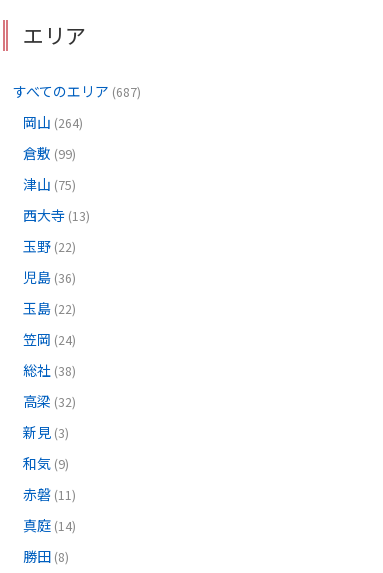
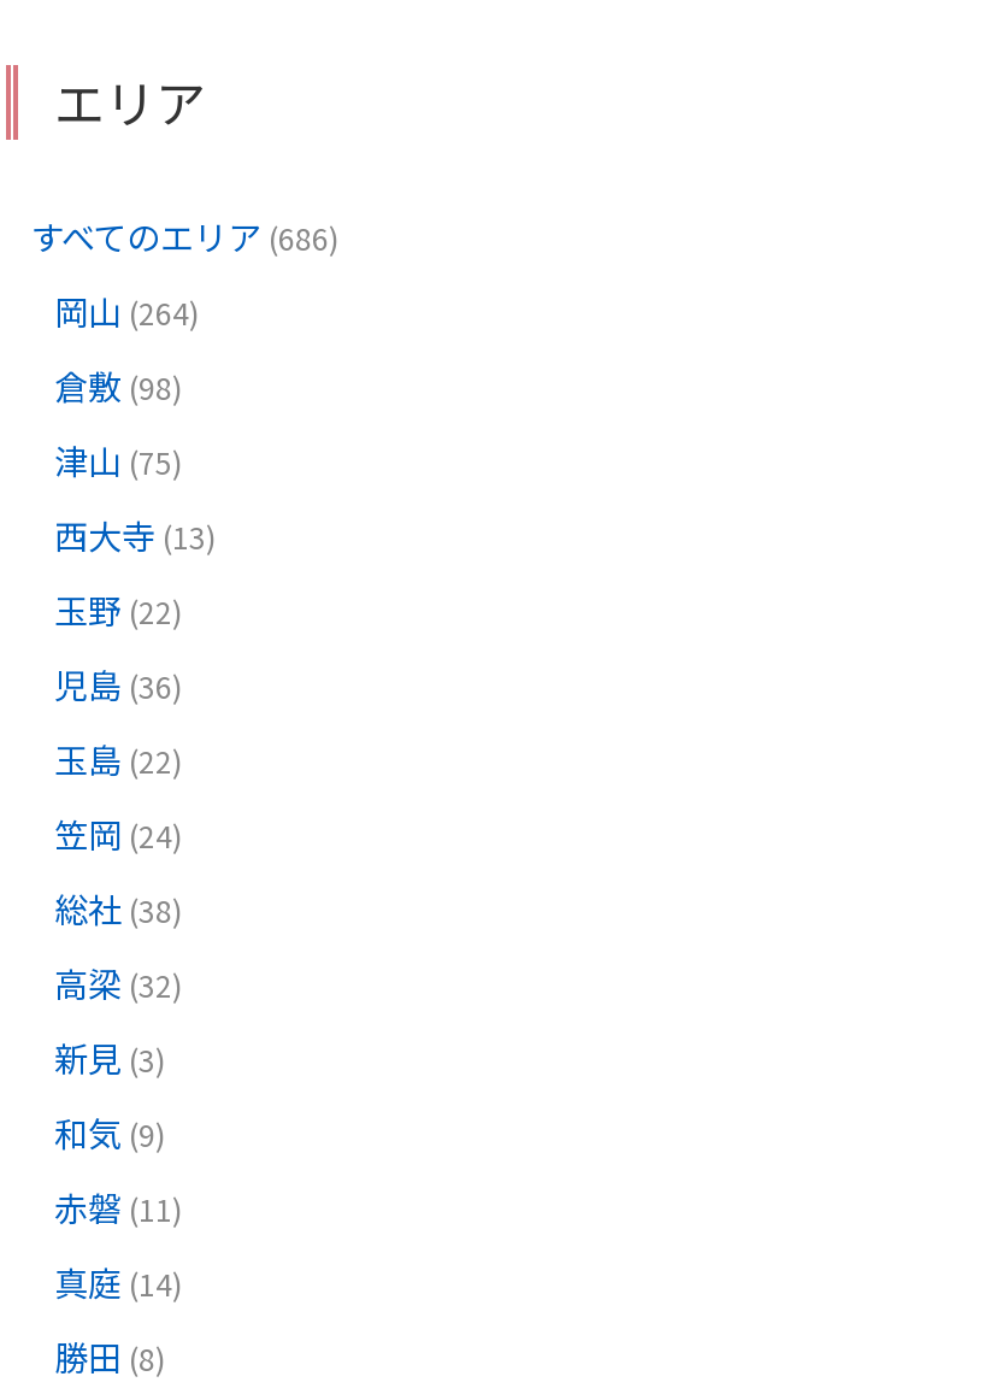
[13,81,141,101] すべてのエリア(687) -> [30,211,338,259] すべてのエリア(686)
[23,143,76,163] 倉敷(99) -> [54,360,182,409] 倉敷(98)

